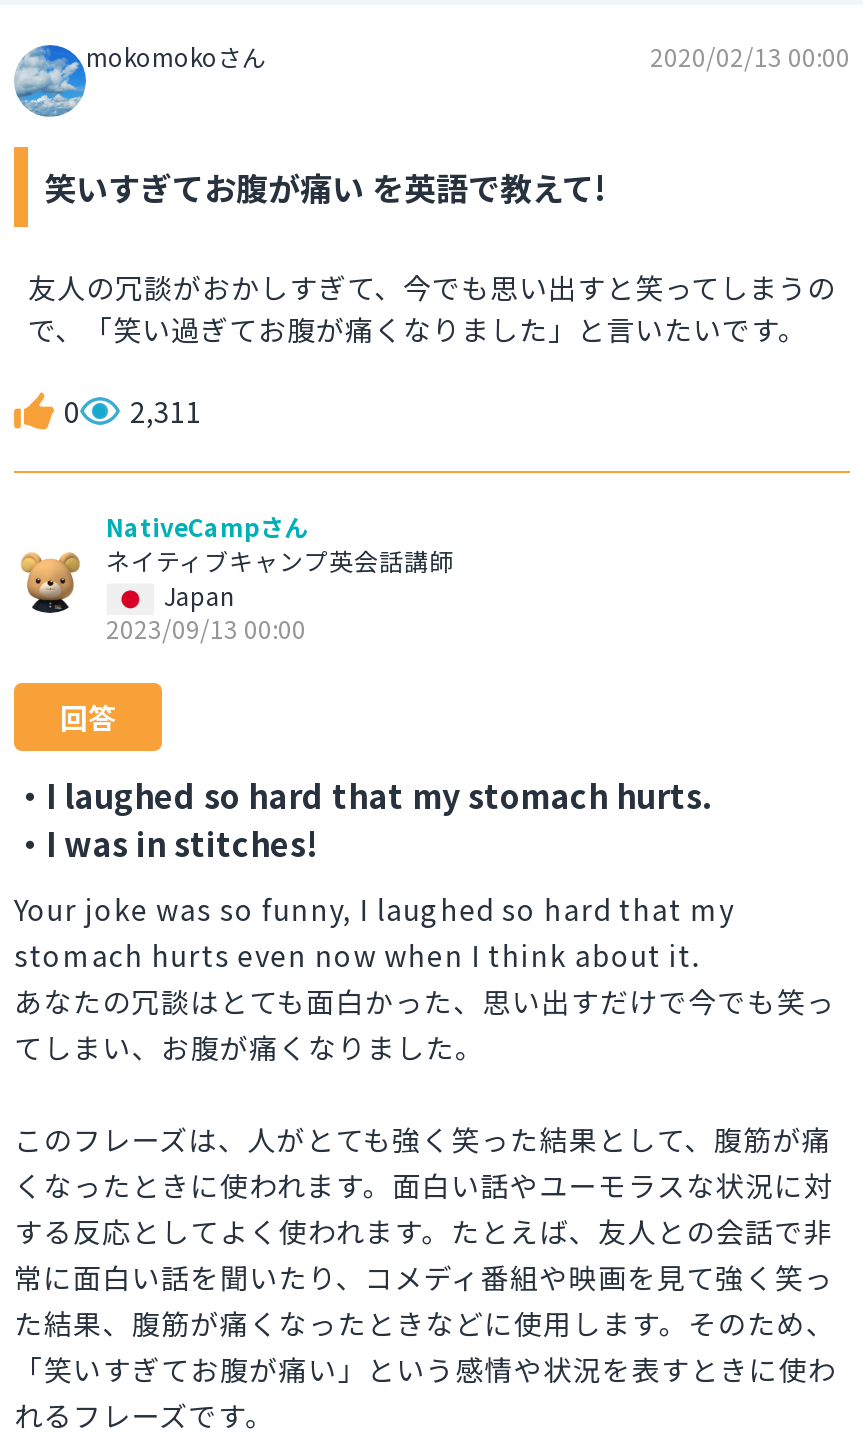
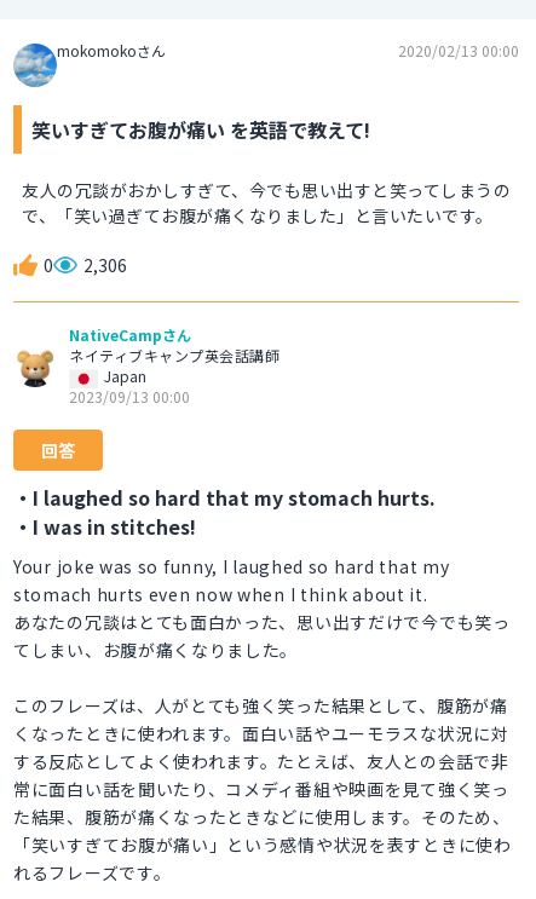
[64,392,202,432] 0 2,311 -> [44,253,127,278] 0 2,306

